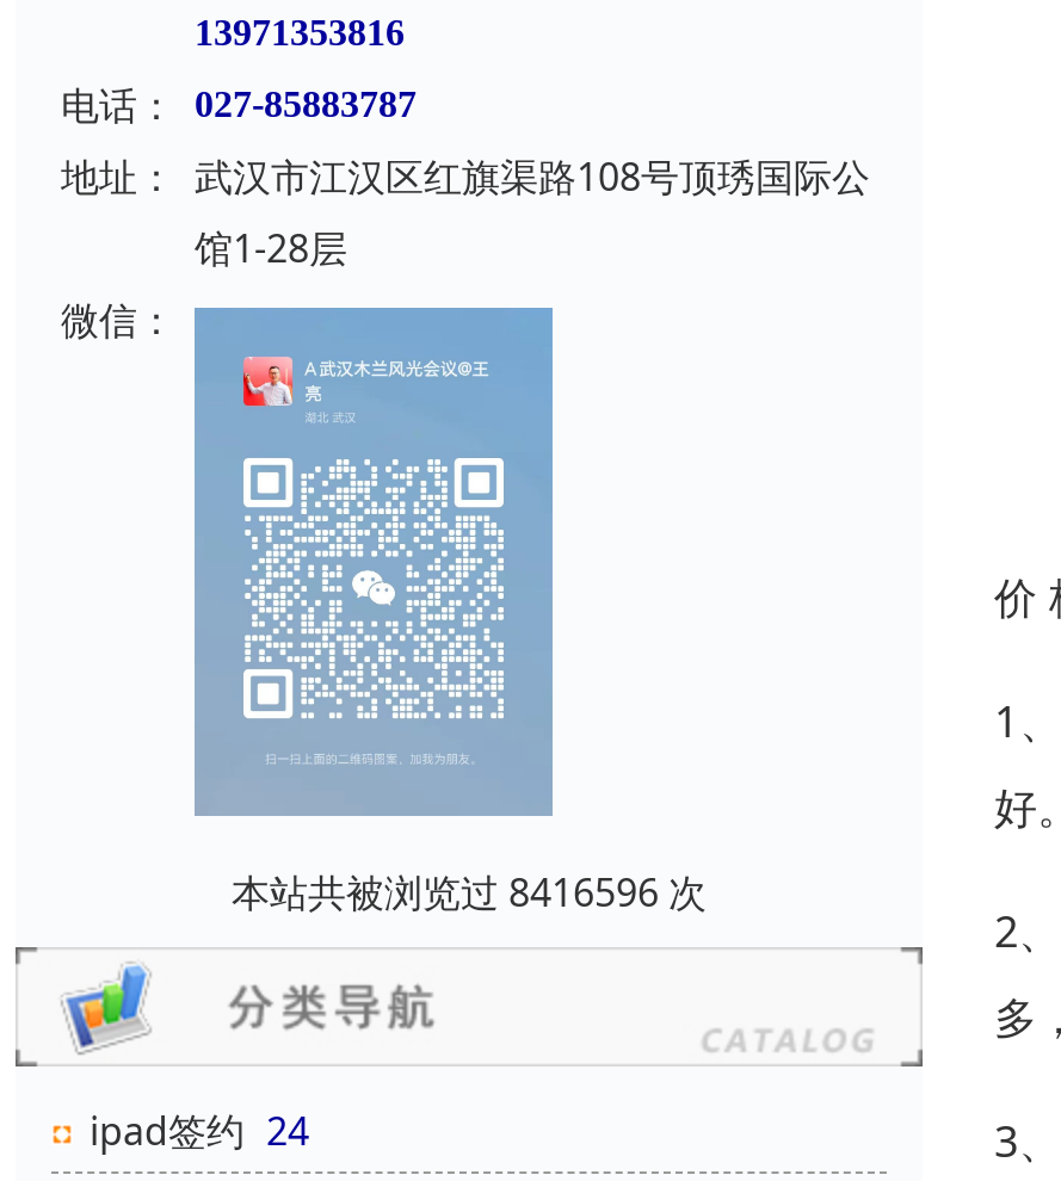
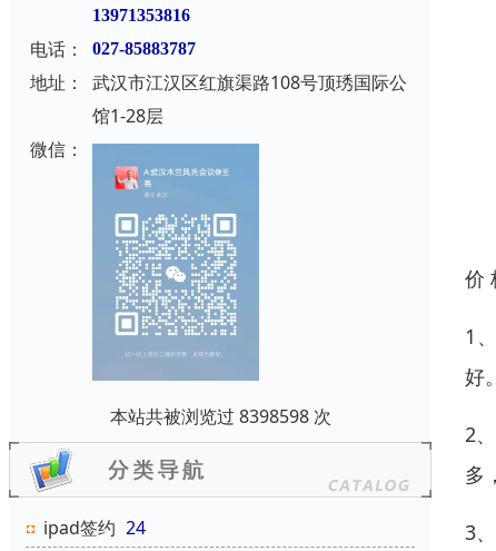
[232,866,707,918] 本站共被浏览过 8416596 次 -> [110,404,331,428] 本站共被浏览过 8398598 次

